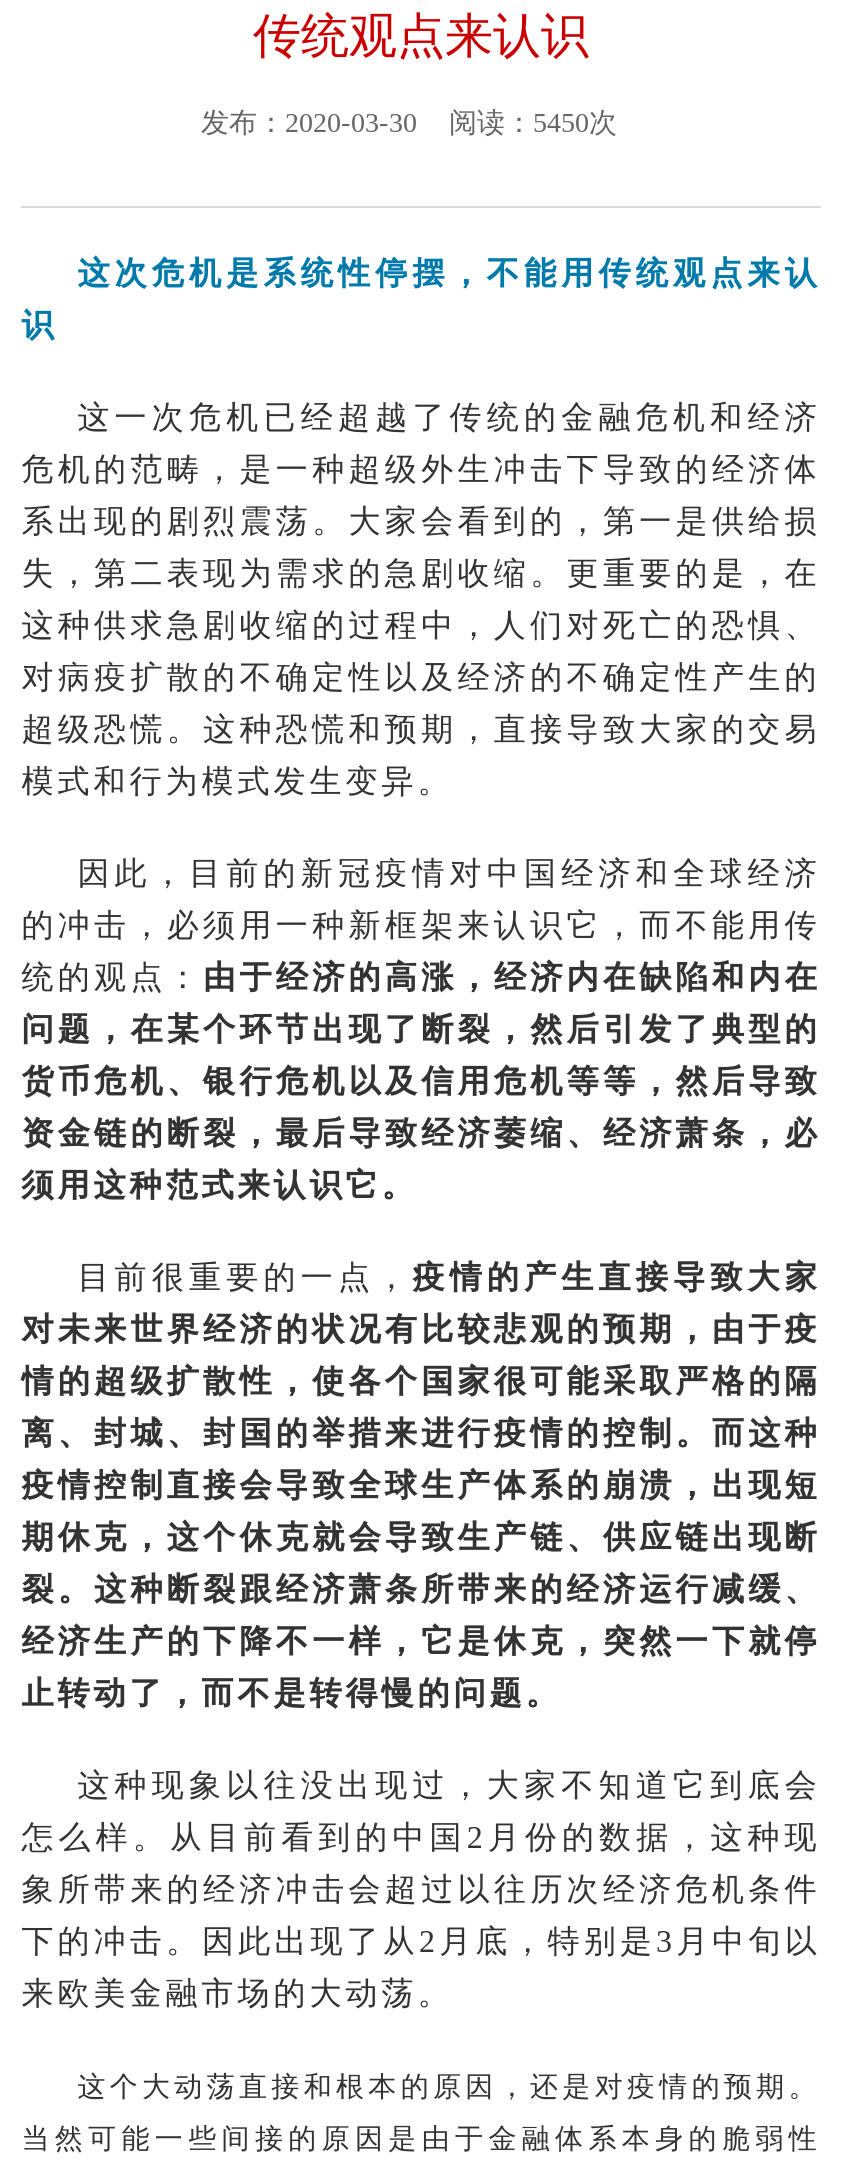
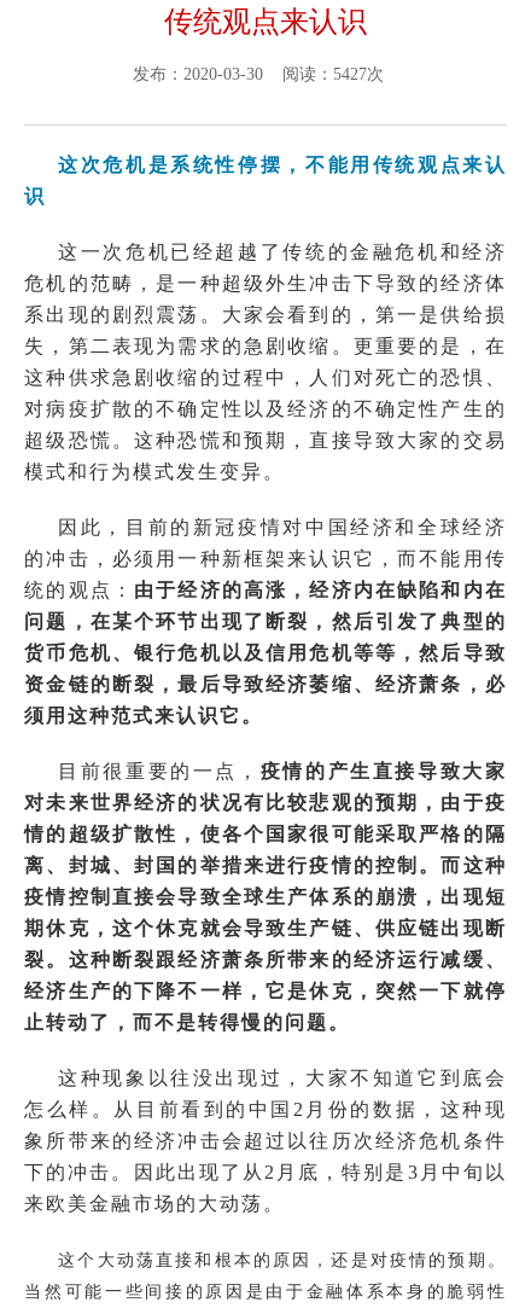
[201,108,641,138] 发布：2020-03-30 阅读：5450次 -> [133,65,398,83] 发布：2020-03-30 阅读：5427次

